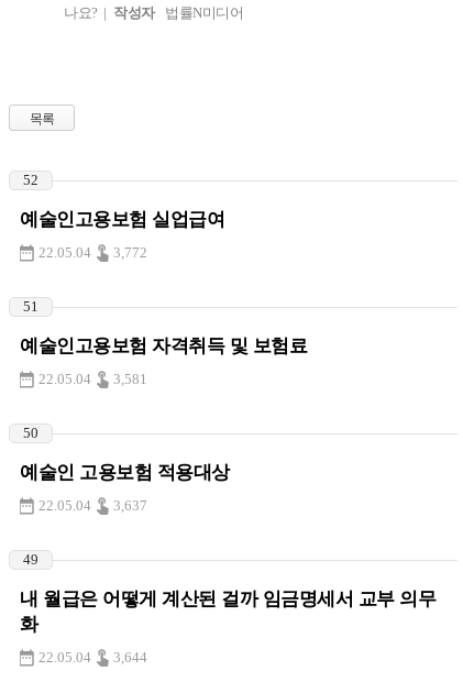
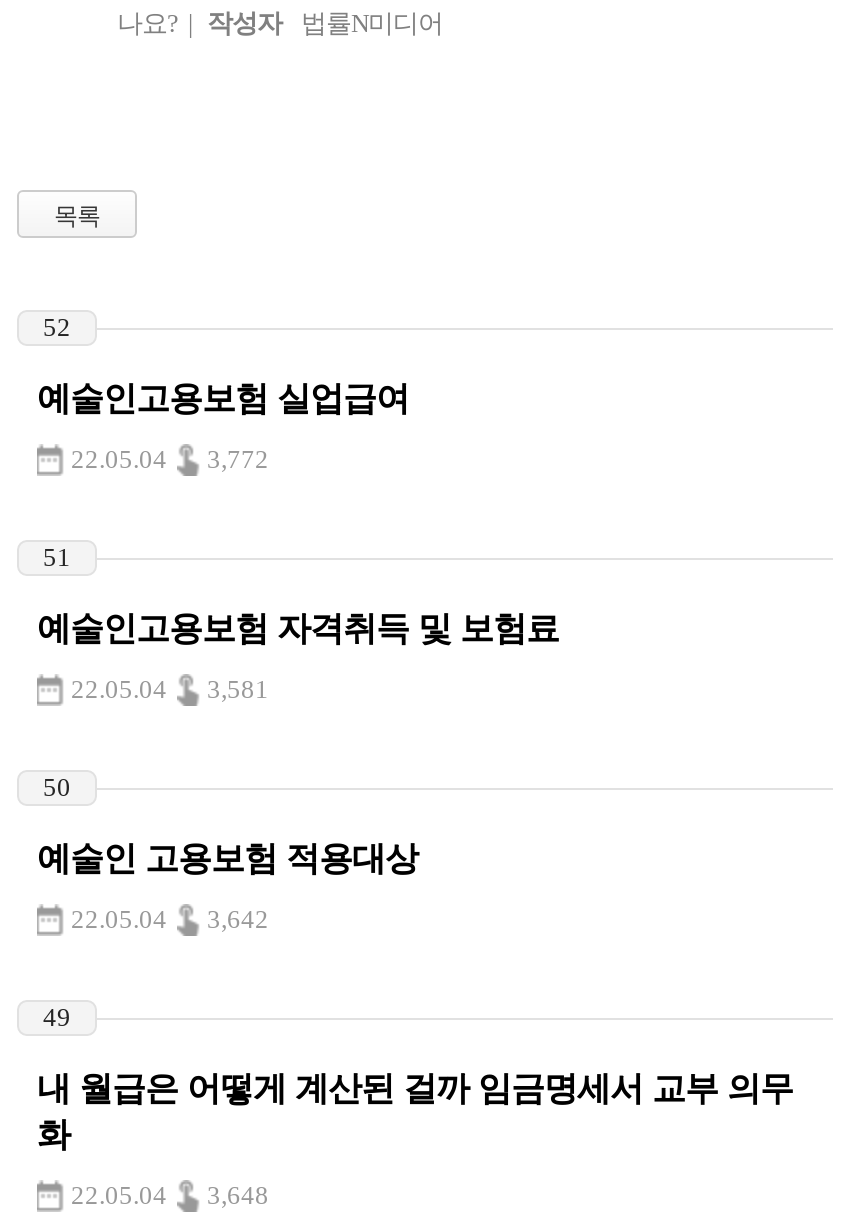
[38,497,147,514] 22.05.04 3,637 -> [71,904,269,934] 22.05.04 3,642
[38,649,147,665] 22.05.04 3,644 -> [71,1180,269,1210] 22.05.04 3,648

